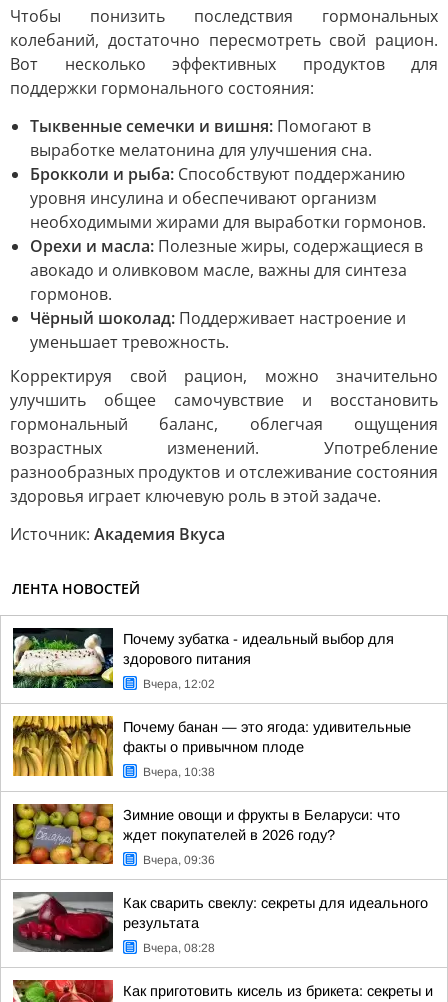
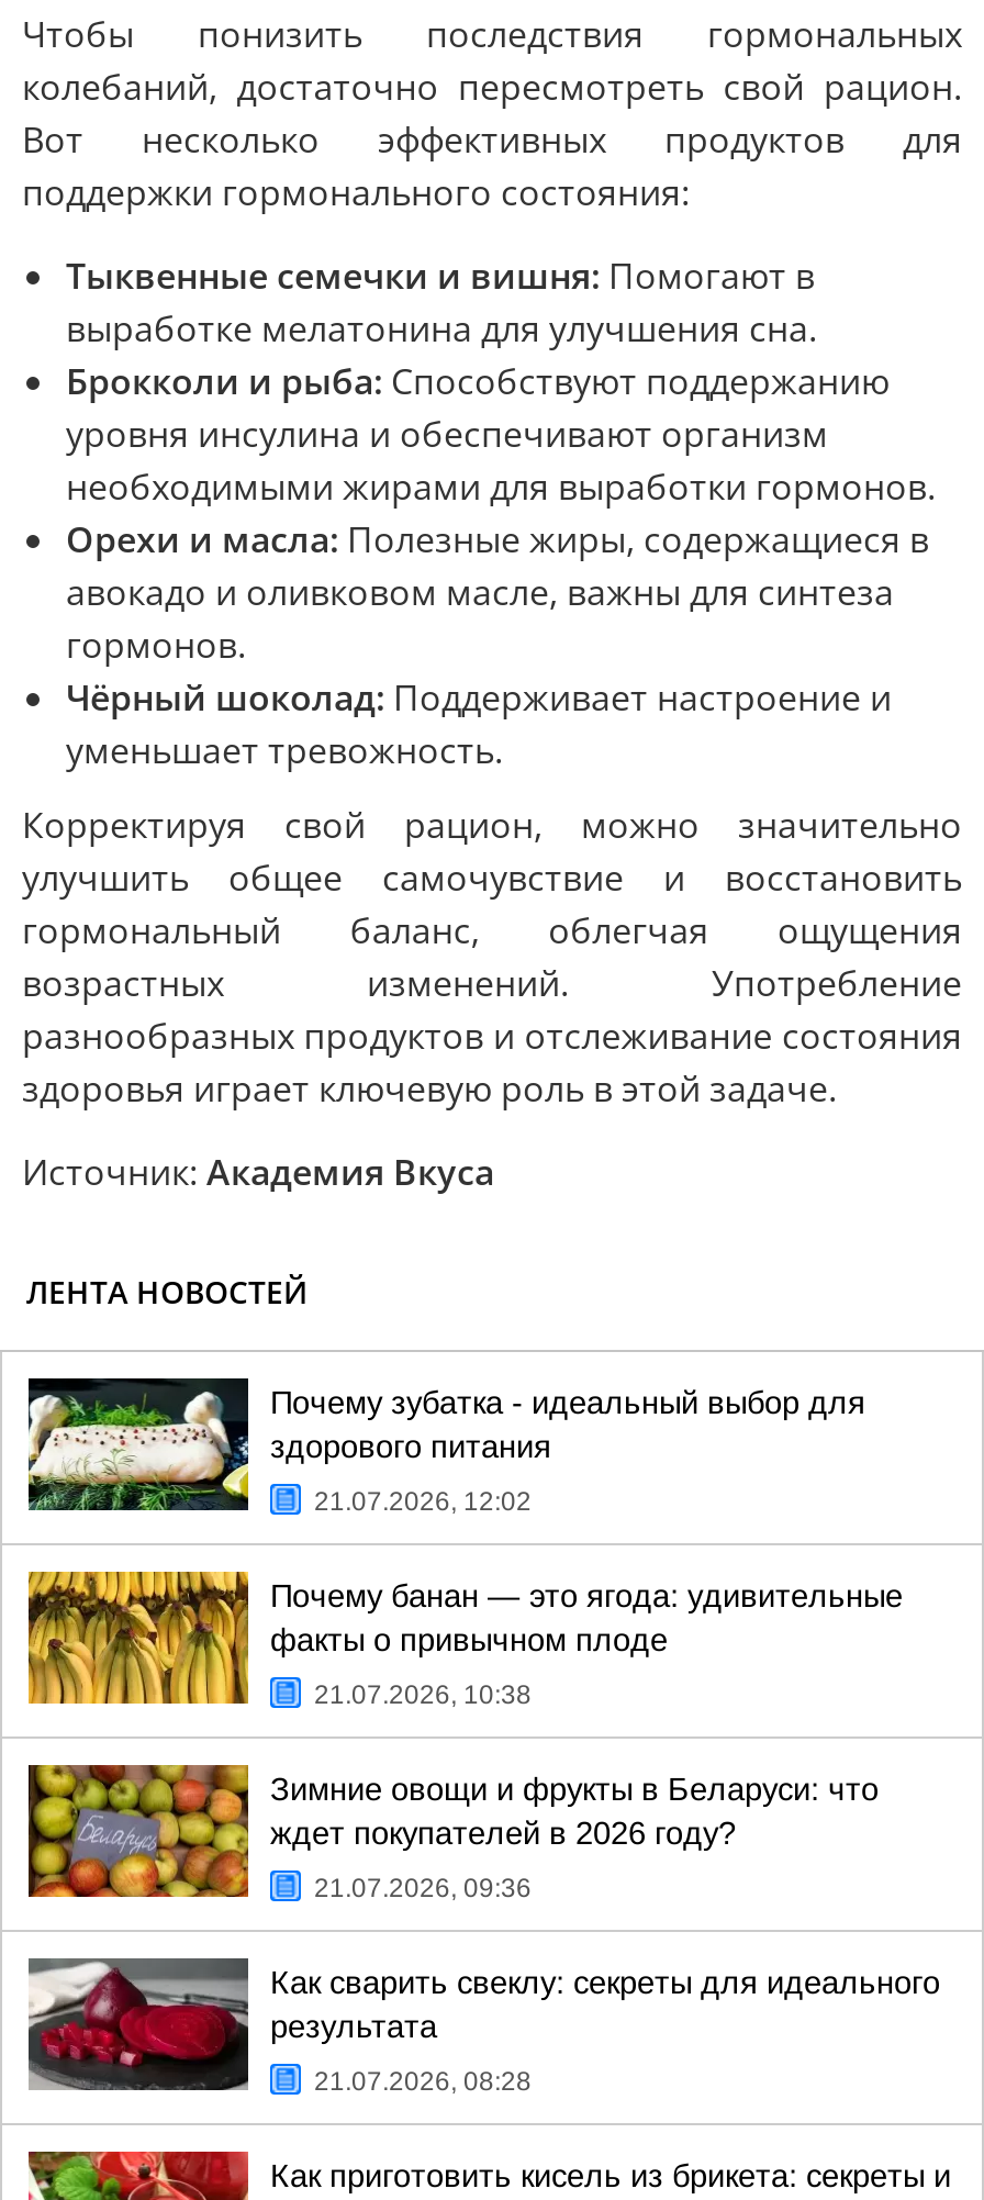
[143,677,215,691] Вчера, 12:02 -> [314,1486,532,1517] 21.07.2026, 12:02
[143,765,215,779] Вчера, 10:38 -> [314,1679,532,1710] 21.07.2026, 10:38
[143,853,215,867] Вчера, 09:36 -> [314,1873,532,1903] 21.07.2026, 09:36
[143,941,215,955] Вчера, 08:28 -> [314,2066,532,2097] 21.07.2026, 08:28

